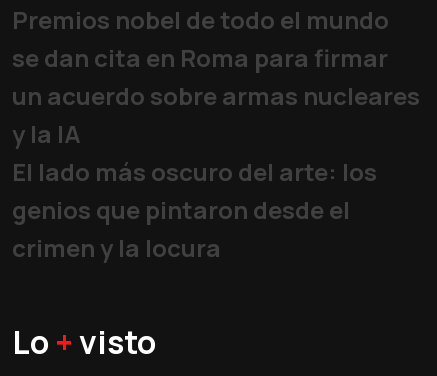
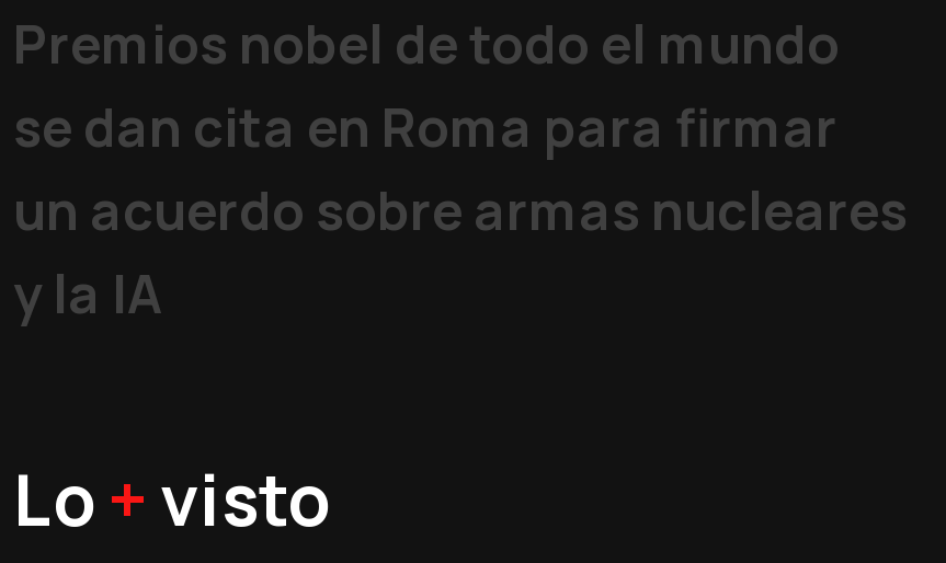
[12,155,377,264] El lado más oscuro del arte: los | genios que pintaron desde el | crimen y la locura -> none

